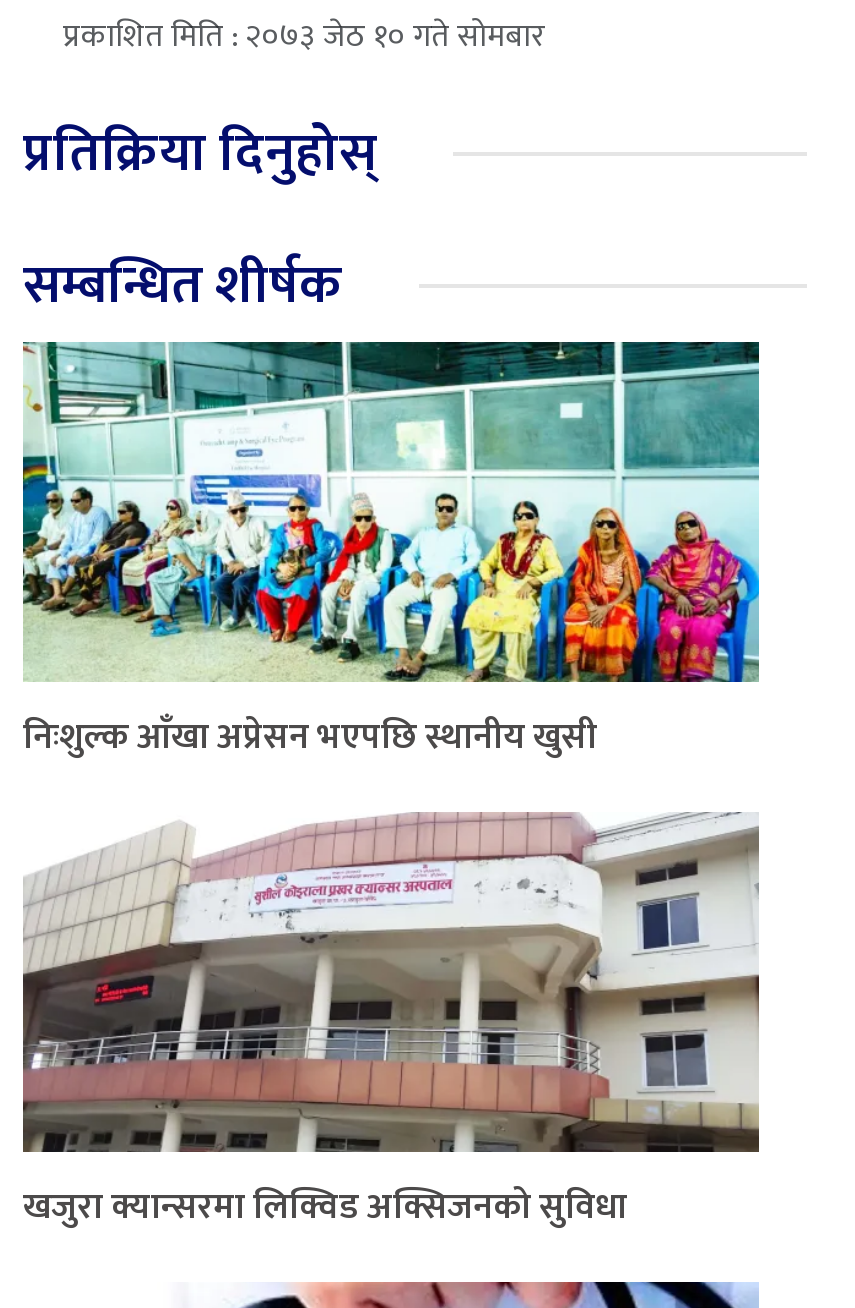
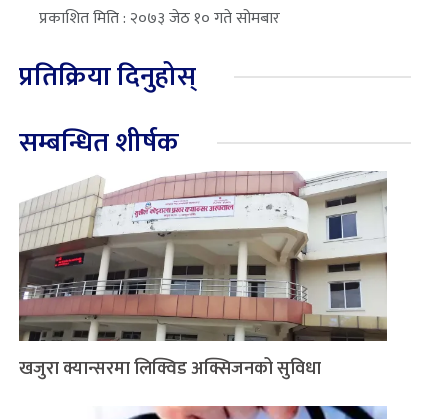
[21,340,761,768] [image] | निःशुल्क आँखा अप्रेसन भएपछि स्थानीय खुसी -> none

